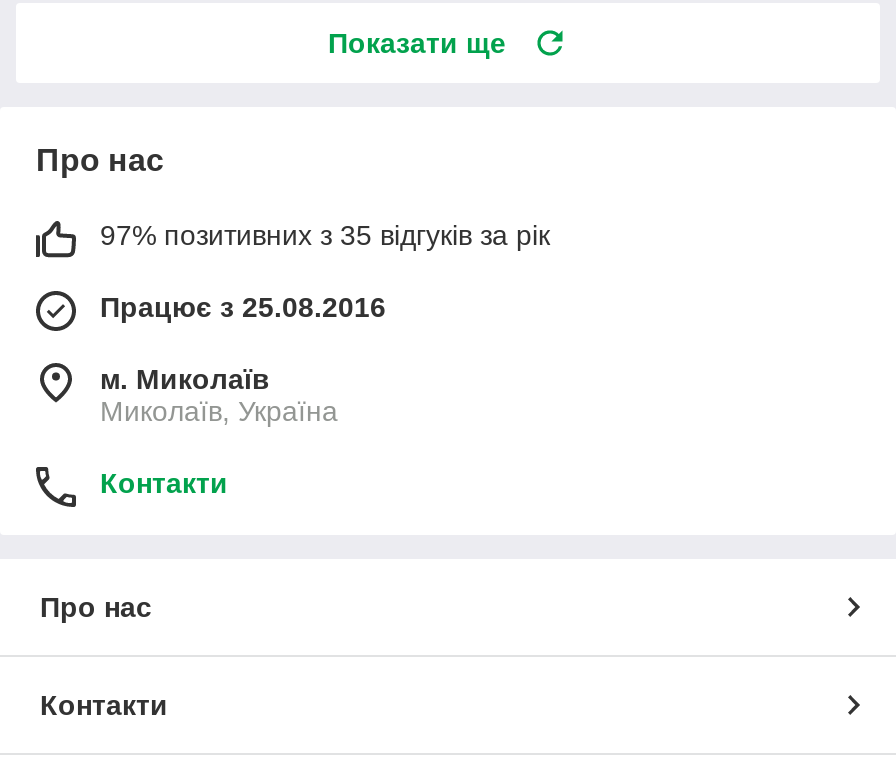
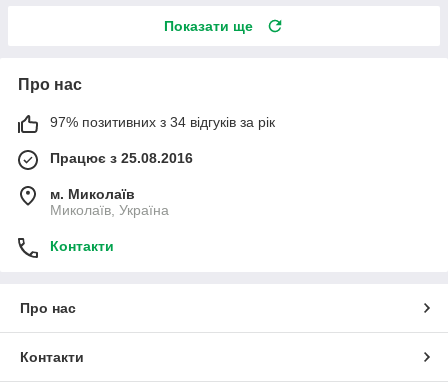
[100,219,550,251] 97% позитивних з 35 відгуків за рік -> [50,114,275,130] 97% позитивних з 34 відгуків за рік

